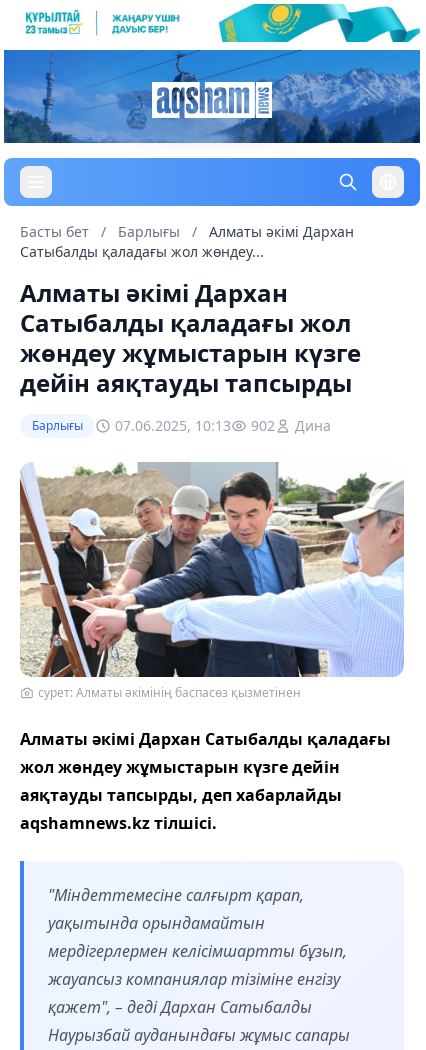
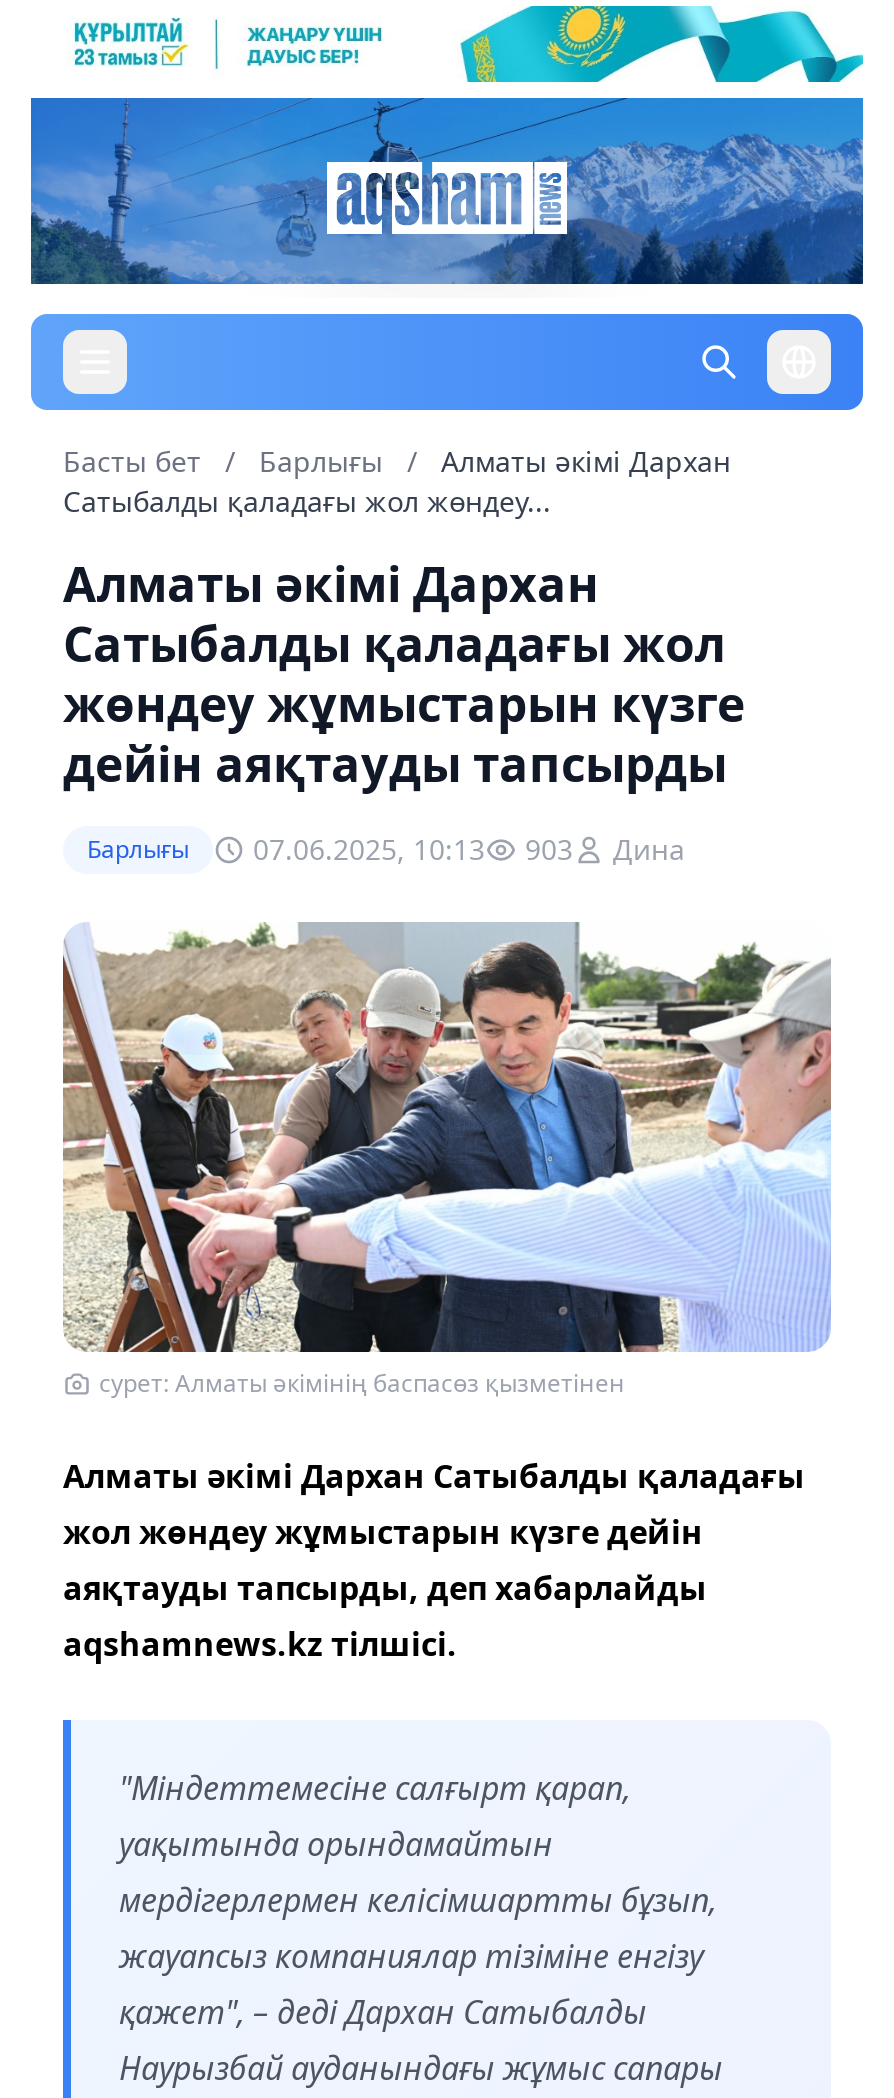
[32,416,331,435] Барлығы 07.06.2025, 10:13 902 Дина -> [87,830,685,868] Барлығы 07.06.2025, 10:13 903 Дина

